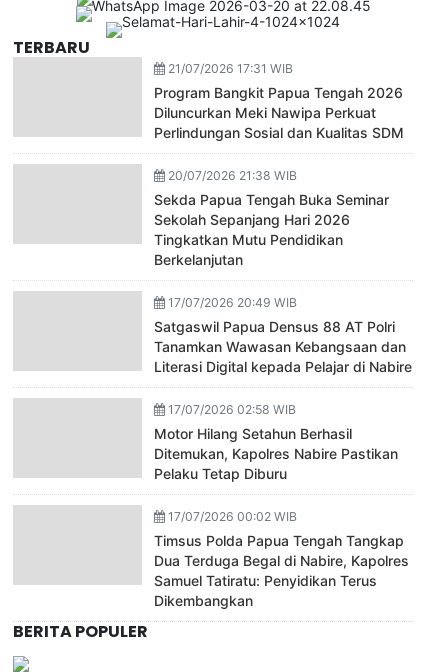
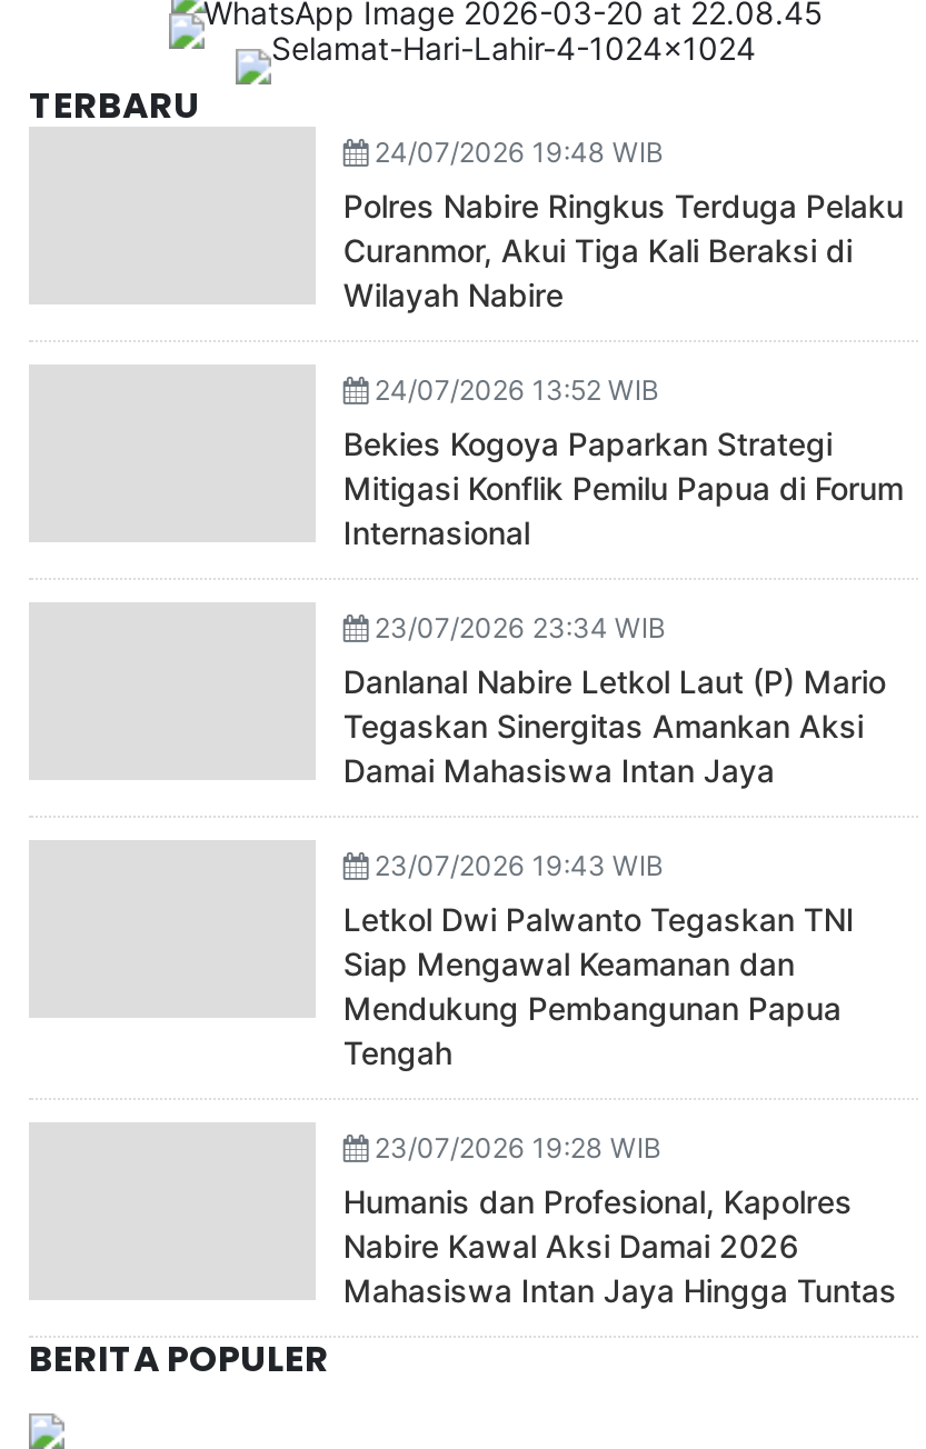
[165,61,293,76] 21/07/2026 17:31 WIB -> [368,136,663,170] 24/07/2026 19:48 WIB
[154,84,404,141] Program Bangkit Papua Tengah 2026 | Diluncurkan Meki Nawipa Perkuat | Perlindungan Sosial dan Kualitas SDM -> [343,188,903,314] Polres Nabire Ringkus Terduga Pelaku | Curanmor, Akui Tiga Kali Beraksi di | Wilayah Nabire
[165,168,297,183] 20/07/2026 21:38 WIB -> [368,374,659,408] 24/07/2026 13:52 WIB
[154,191,389,268] Sekda Papua Tengah Buka Seminar | Sekolah Sepanjang Hari 2026 | Tingkatkan Mutu Pendidikan | Berkelanjutan -> [343,425,903,552] Bekies Kogoya Paparkan Strategi | Mitigasi Konflik Pemilu Papua di Forum | Internasional
[165,295,297,310] 17/07/2026 20:49 WIB -> [368,612,665,645] 23/07/2026 23:34 WIB
[154,318,412,375] Satgaswil Papua Densus 88 AT Polri | Tanamkan Wawasan Kebangsaan dan | Literasi Digital kepada Pelajar di Nabire -> [343,663,886,790] Danlanal Nabire Letkol Laut (P) Mario | Tegaskan Sinergitas Amankan Aksi | Damai Mahasiswa Intan Jaya
[165,402,296,417] 17/07/2026 02:58 WIB -> [368,850,663,883] 23/07/2026 19:43 WIB
[154,425,398,482] Motor Hilang Setahun Berhasil | Ditemukan, Kapolres Nabire Pastikan | Pelaku Tetap Diburu -> [343,901,854,1072] Letkol Dwi Palwanto Tegaskan TNI | Siap Mengawal Keamanan dan | Mendukung Pembangunan Papua | Tengah
[165,509,297,524] 17/07/2026 00:02 WIB -> [368,1132,661,1165] 23/07/2026 19:28 WIB
[154,532,409,609] Timsus Polda Papua Tengah Tangkap | Dua Terduga Begal di Nabire, Kapolres | Samuel Tatiratu: Penyidikan Terus | Dikembangkan -> [343,1183,897,1310] Humanis dan Profesional, Kapolres | Nabire Kawal Aksi Damai 2026 | Mahasiswa Intan Jaya Hingga Tuntas

